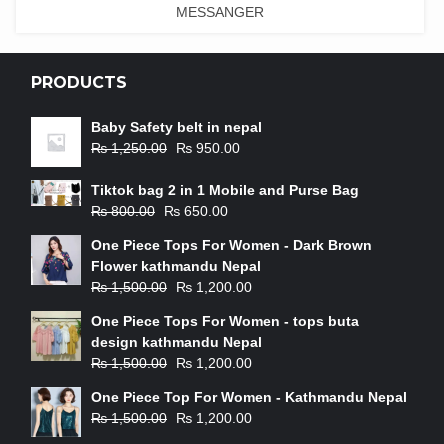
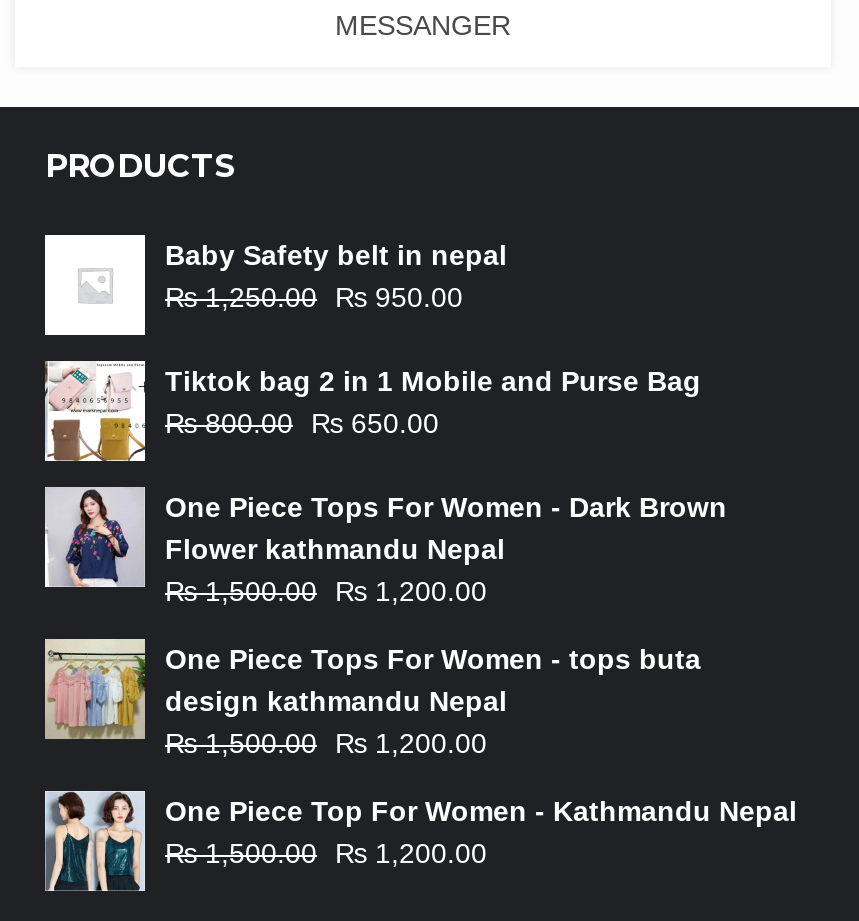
[30,179,81,223] [image] -> [43,360,147,464] [image]

